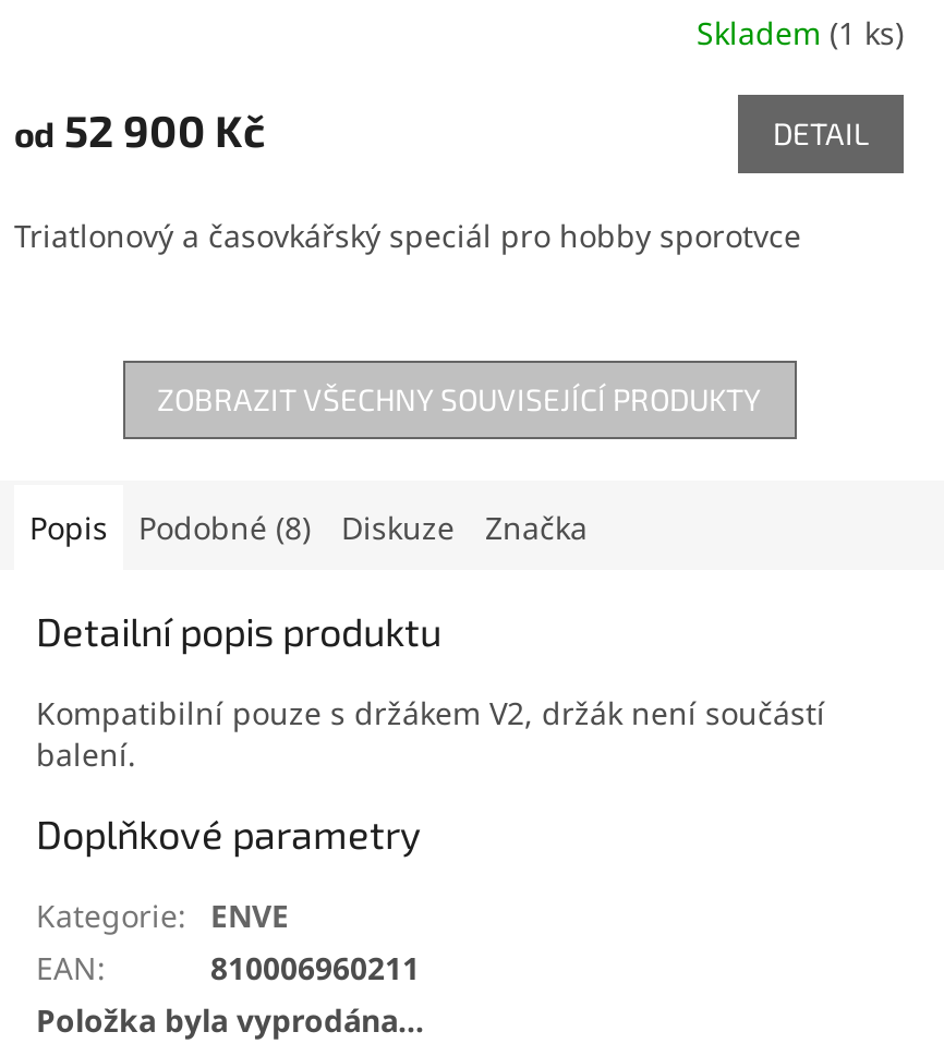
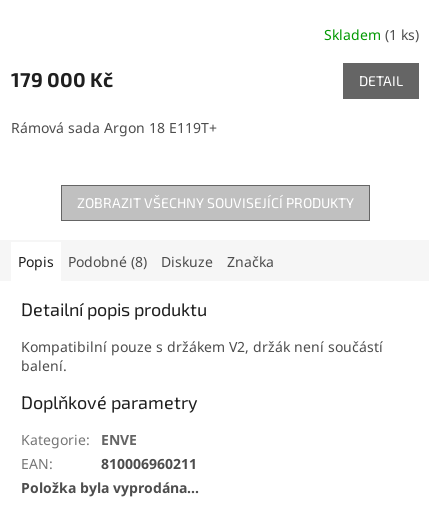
[14,104,265,156] od 52 900 Kč -> [11,67,113,91] 179 000 Kč
[14,215,801,257] Triatlonový a časovkářský speciál pro hobby sporotvce -> [11,118,221,137] Rámová sada Argon 18 E119T+

